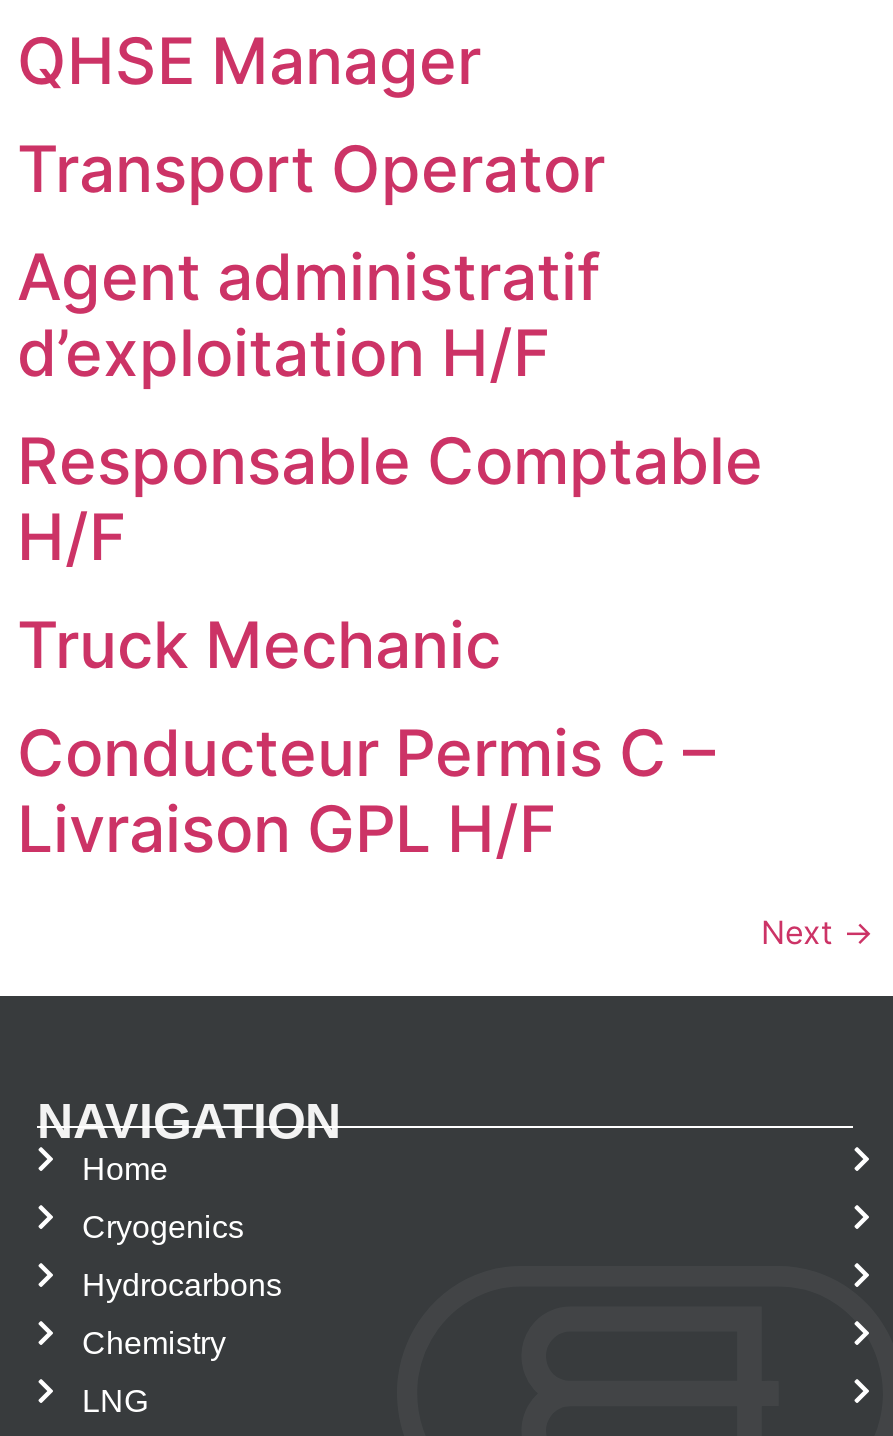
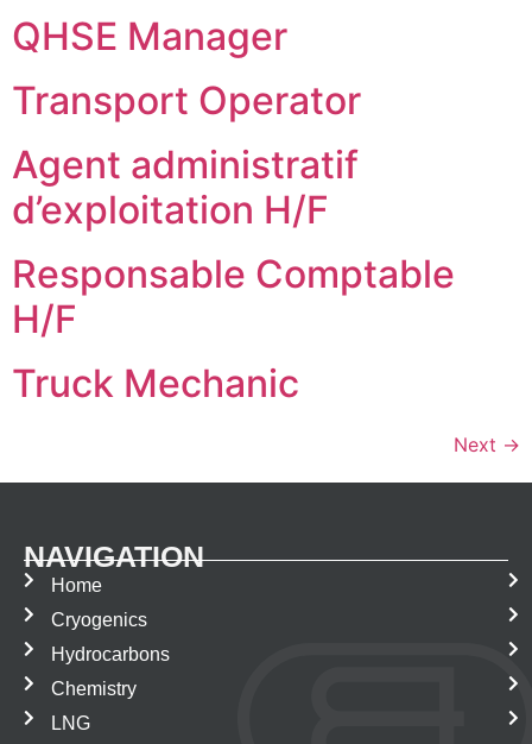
[17,714,715,868] Conducteur Permis C – | Livraison GPL H/F -> none

